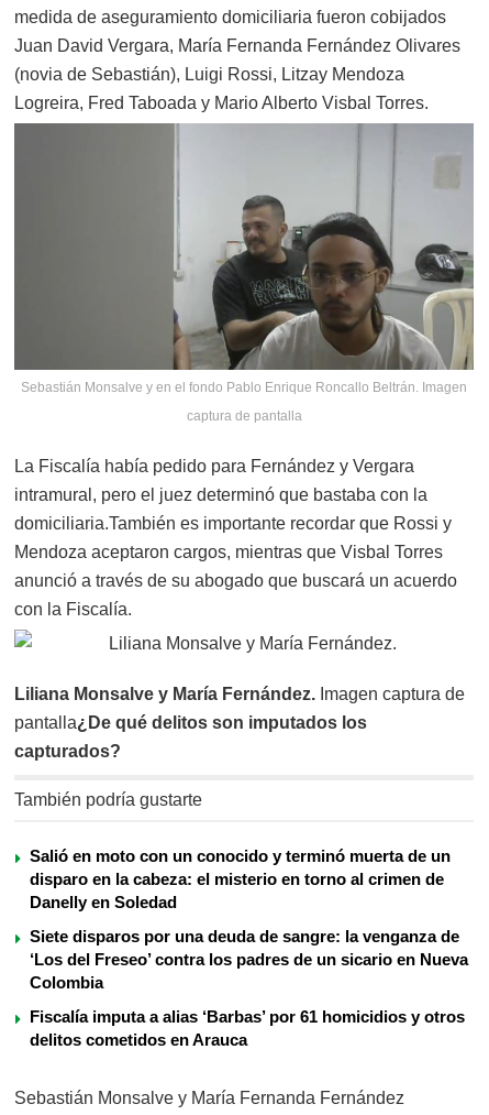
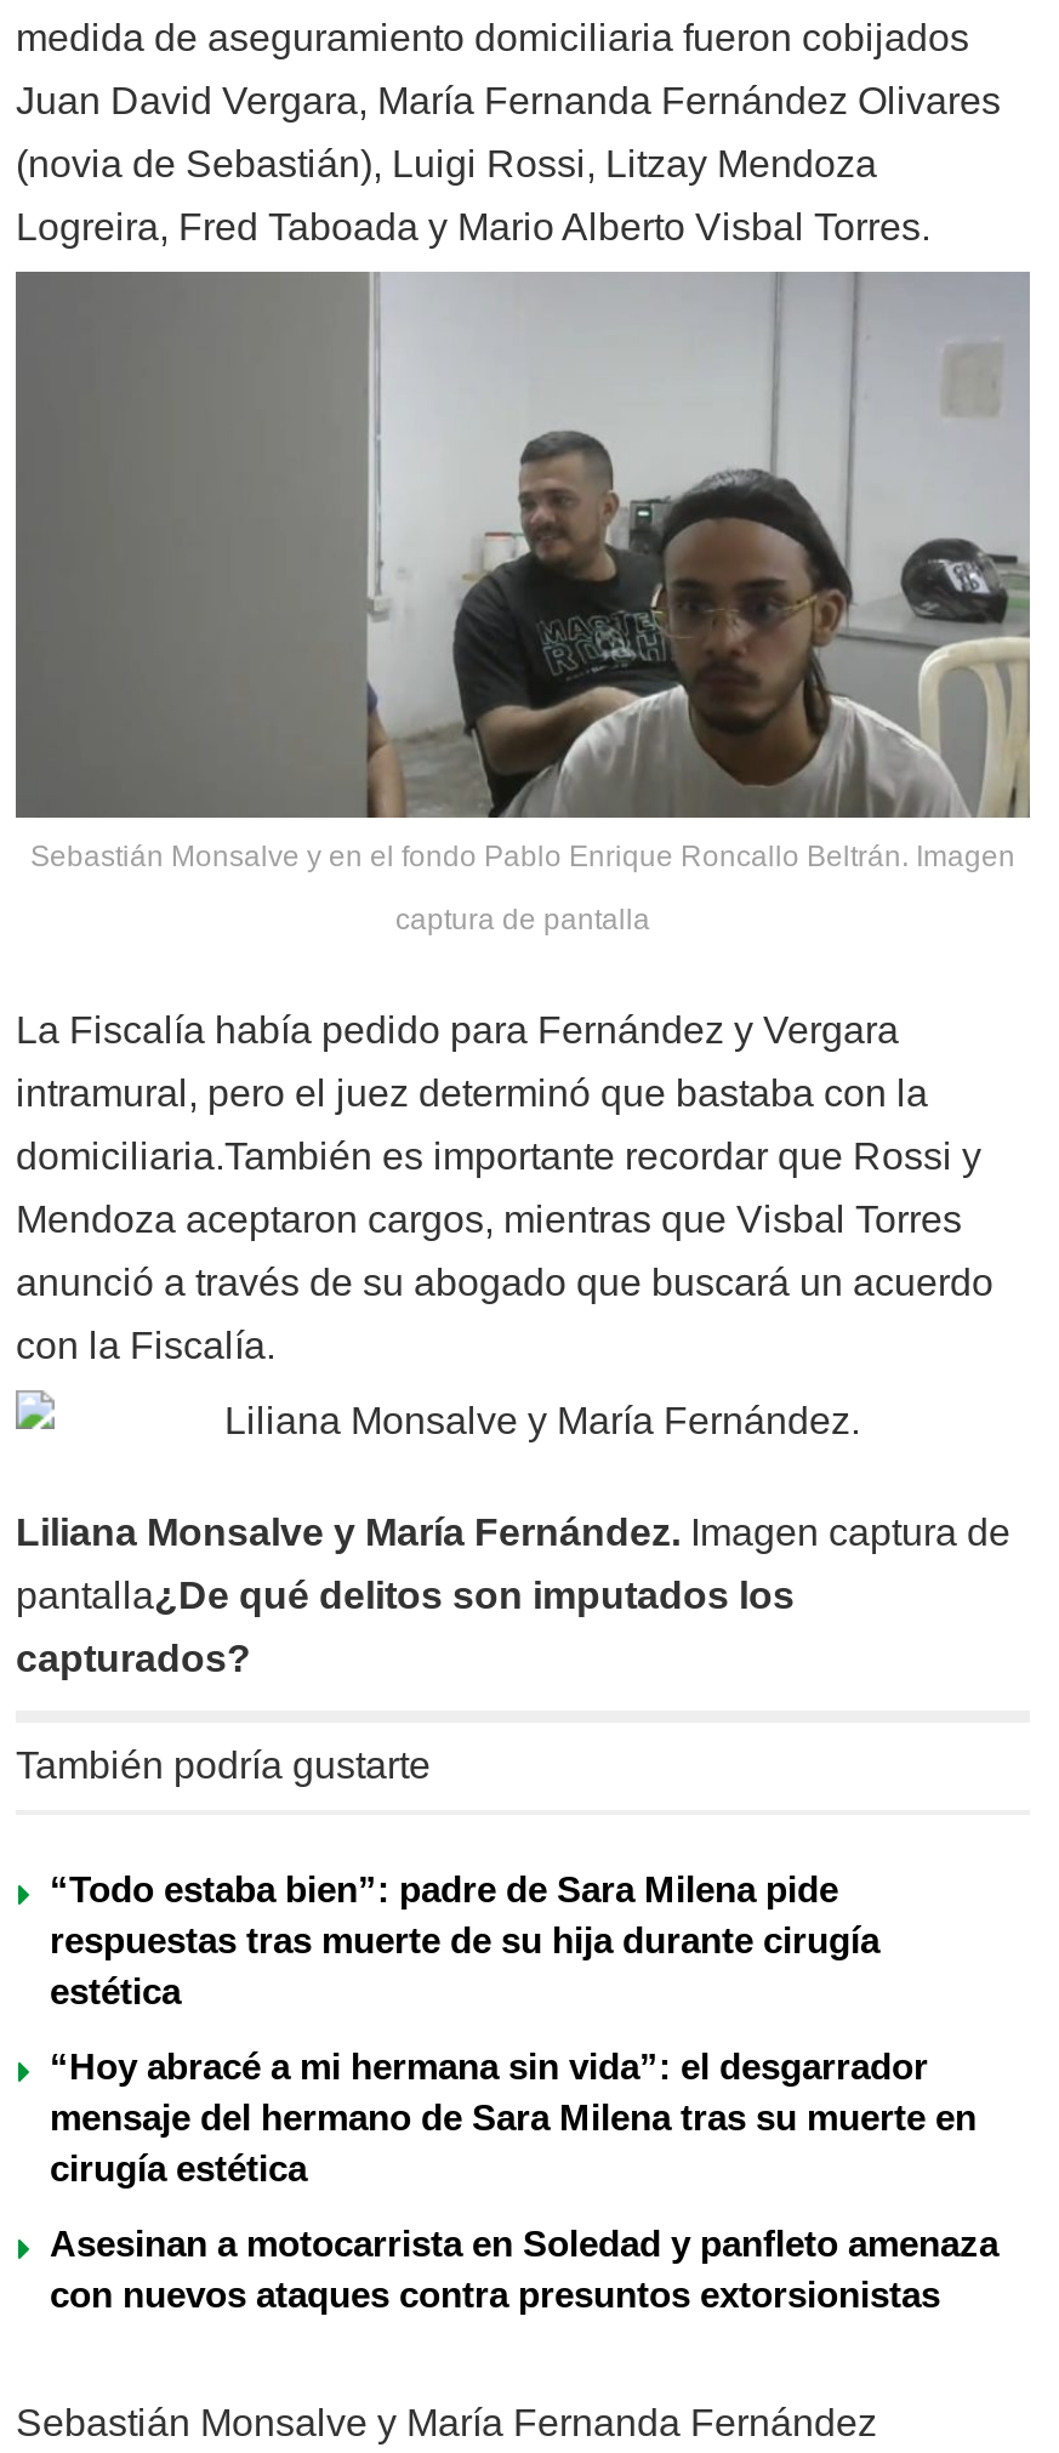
[30,847,451,912] Salió en moto con un conocido y terminó muerta de un | disparo en la cabeza: el misterio en torno al crimen de | Danelly en Soledad -> [50,1867,879,2010] “Todo estaba bien”: padre de Sara Milena pide | respuestas tras muerte de su hija durante cirugía | estética
[30,927,468,992] Siete disparos por una deuda de sangre: la venganza de | ‘Los del Freseo’ contra los padres de un sicario en Nueva | Colombia -> [50,2044,977,2188] “Hoy abracé a mi hermana sin vida”: el desgarrador | mensaje del hermano de Sara Milena tras su muerte en | cirugía estética
[30,1008,465,1049] Fiscalía imputa a alias ‘Barbas’ por 61 homicidios y otros | delitos cometidos en Arauca -> [50,2222,998,2314] Asesinan a motocarrista en Soledad y panfleto amenaza | con nuevos ataques contra presuntos extorsionistas

